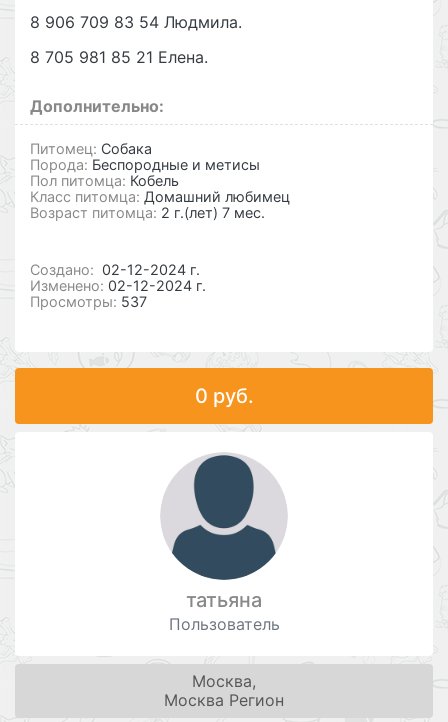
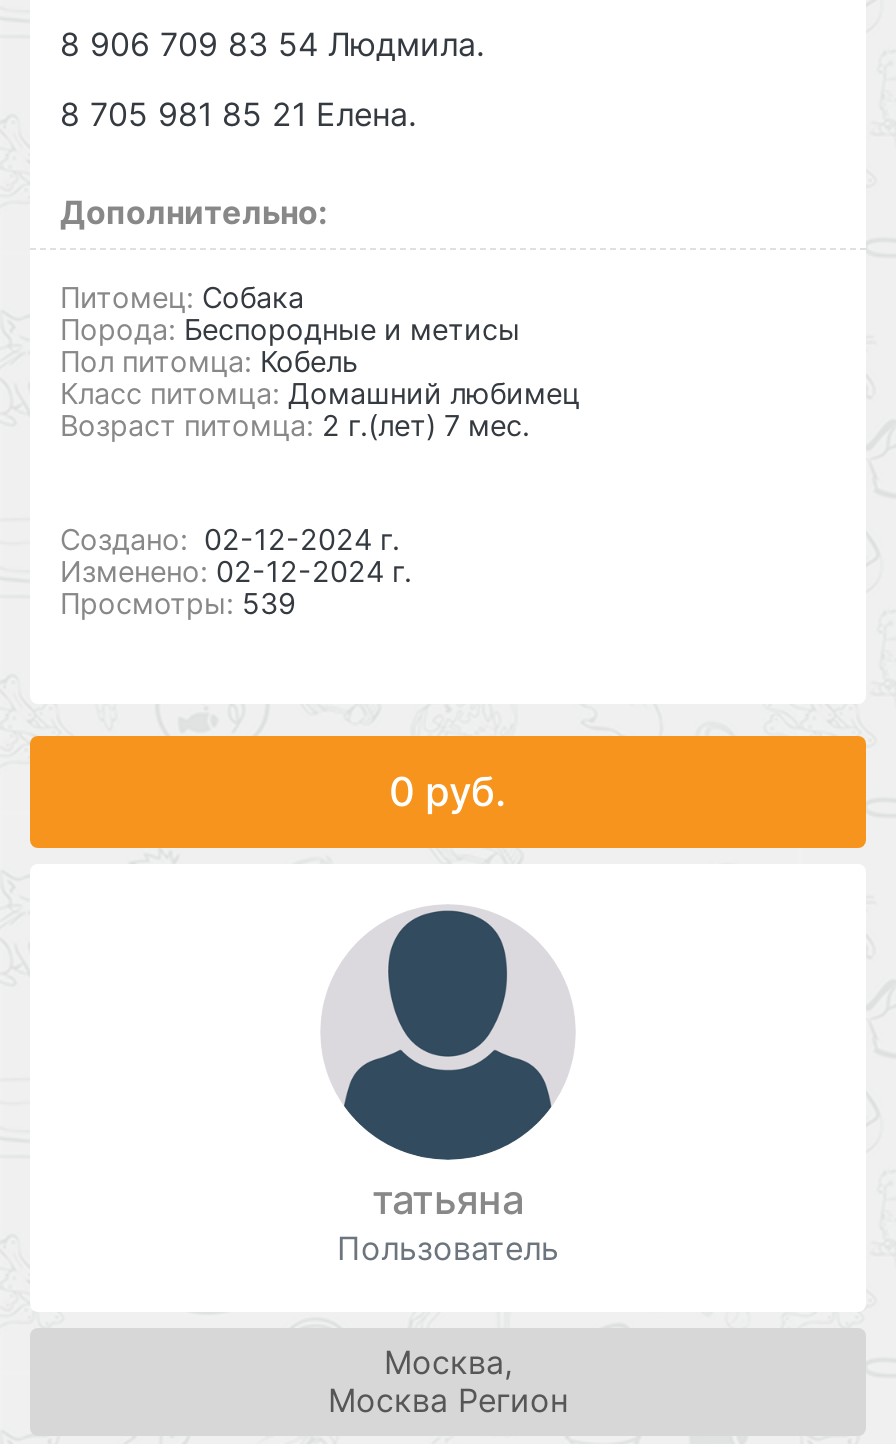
[30,293,147,310] Просмотры: 537 -> [60,587,296,621] Просмотры: 539

